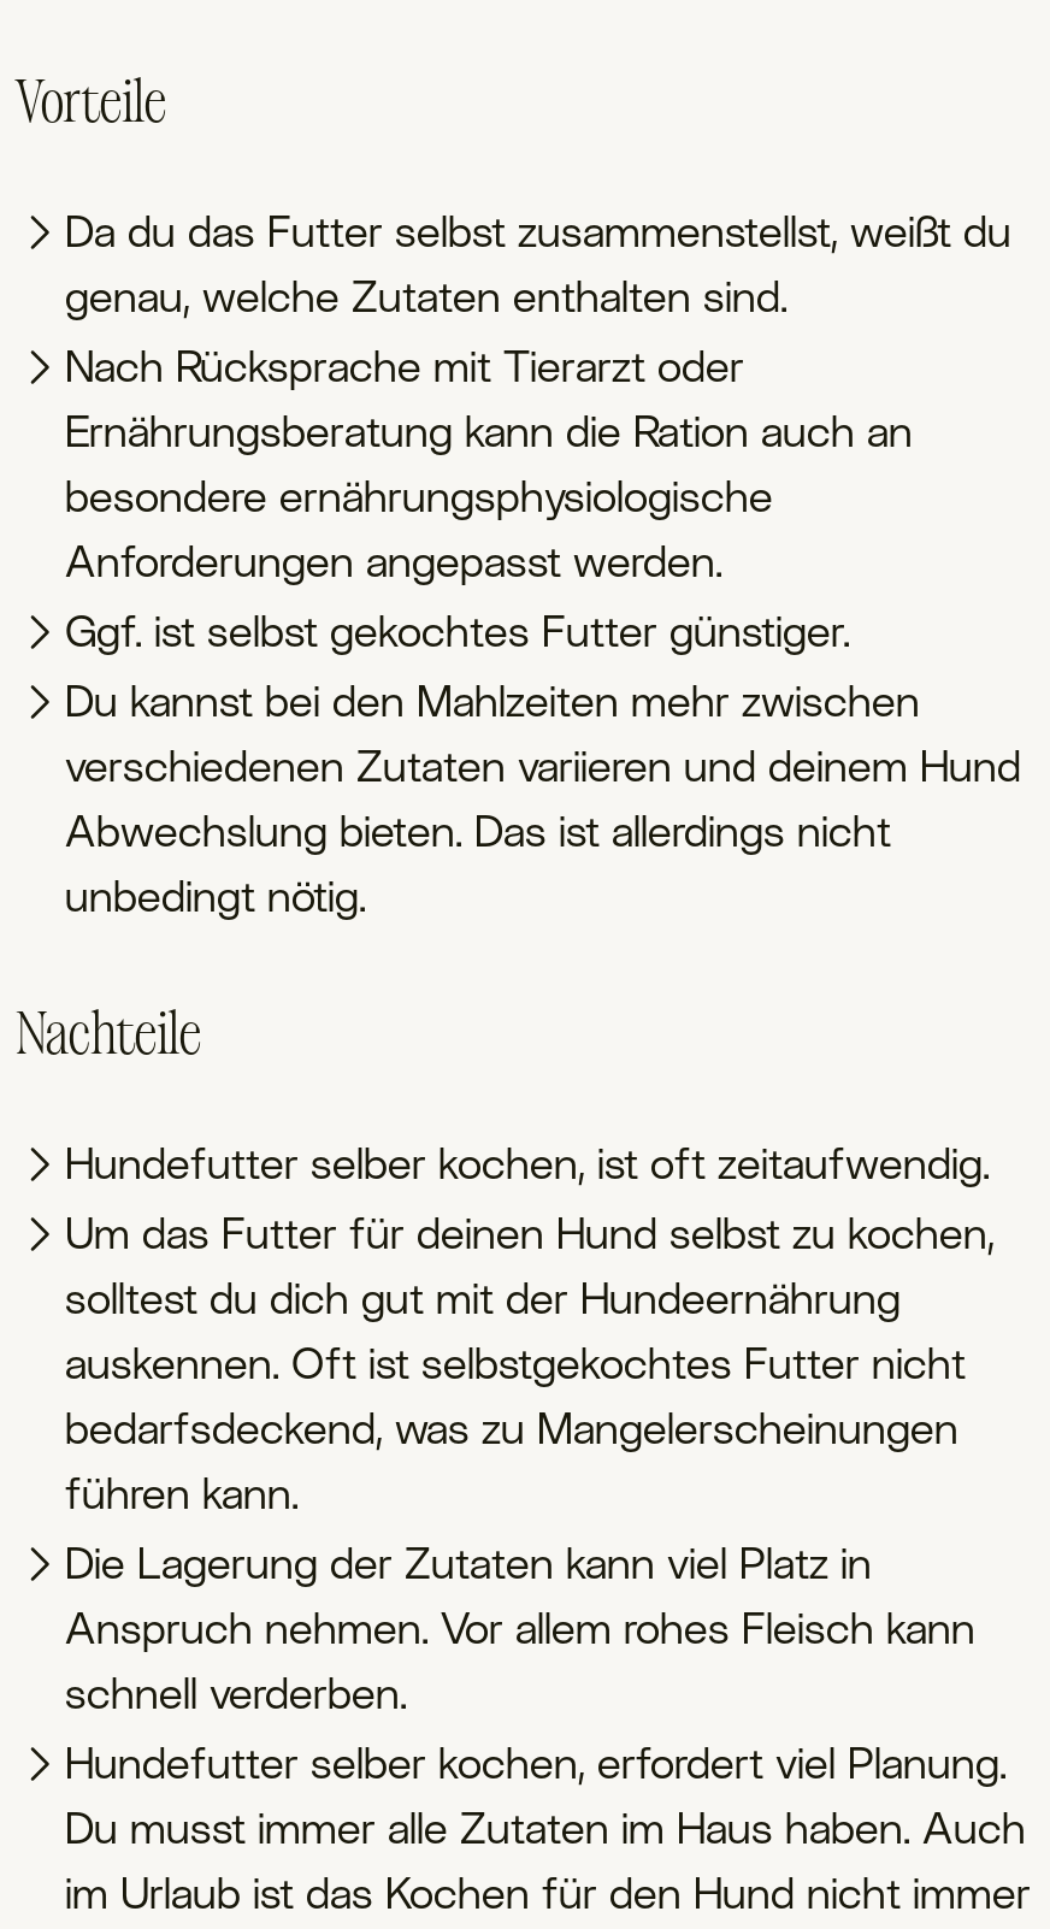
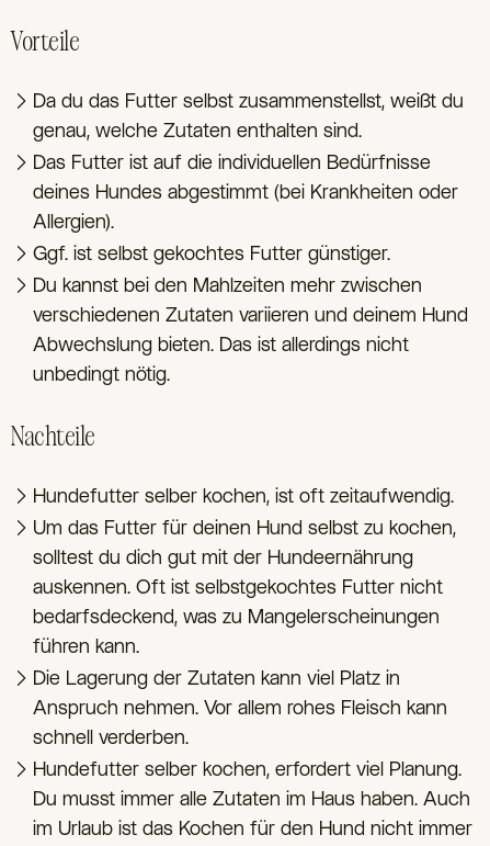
[65,344,913,587] Nach Rücksprache mit Tierarzt oder | Ernährungsberatung kann die Ration auch an | besondere ernährungsphysiologische | Anforderungen angepasst werden. -> [33,152,458,233] Das Futter ist auf die individuellen Bedürfnisse | deines Hundes abgestimmt (bei Krankheiten oder | Allergien).

